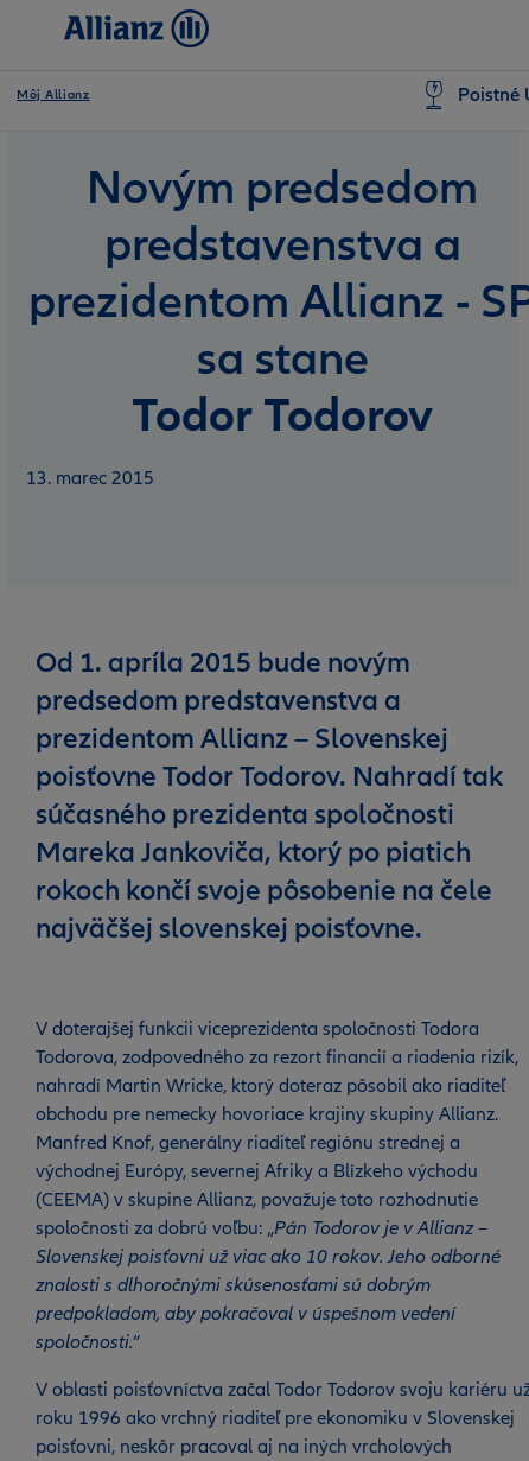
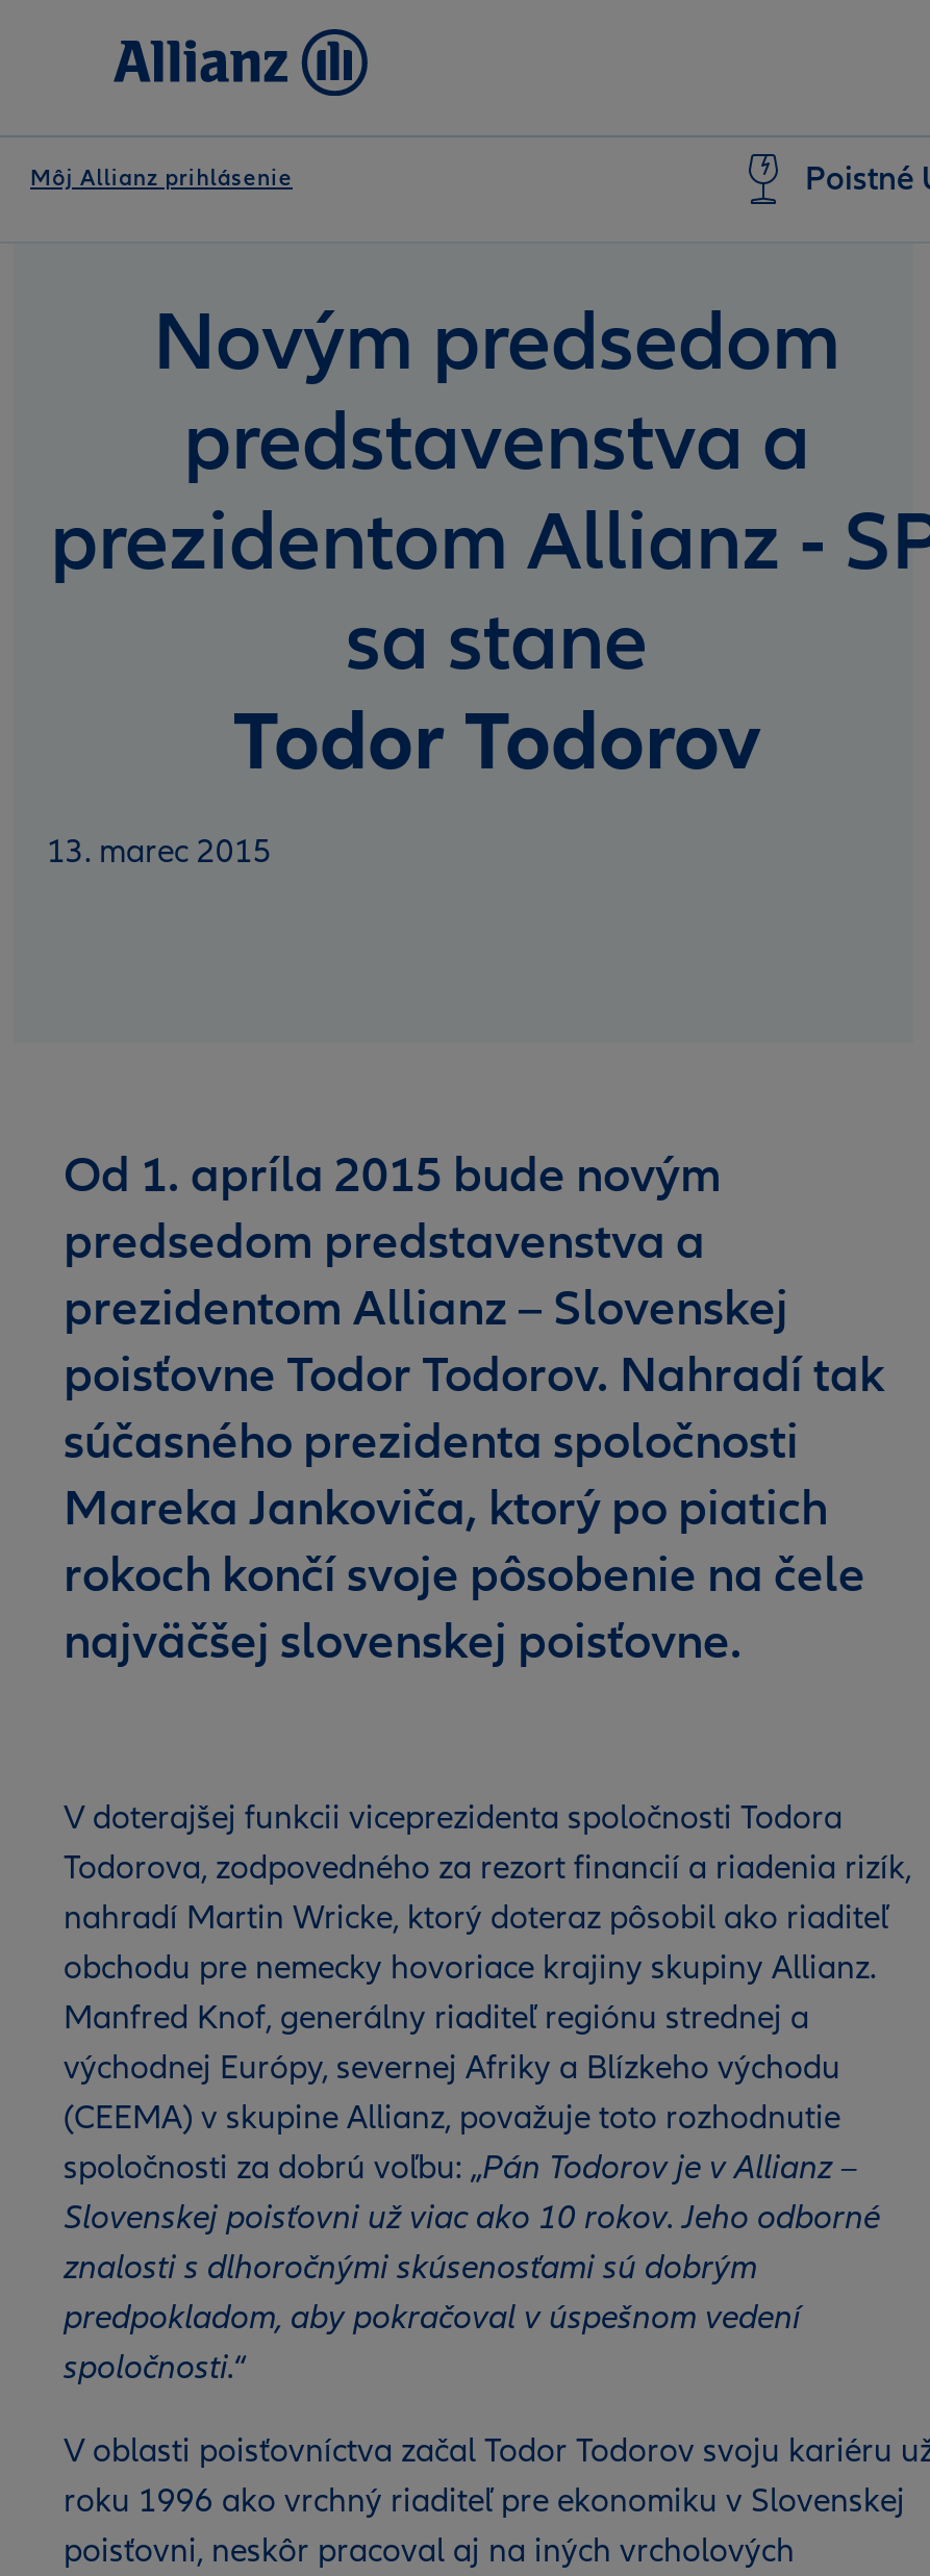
[17,87,90,103] Môj Allianz -> [30,165,293,192] Môj Allianz prihlásenie

